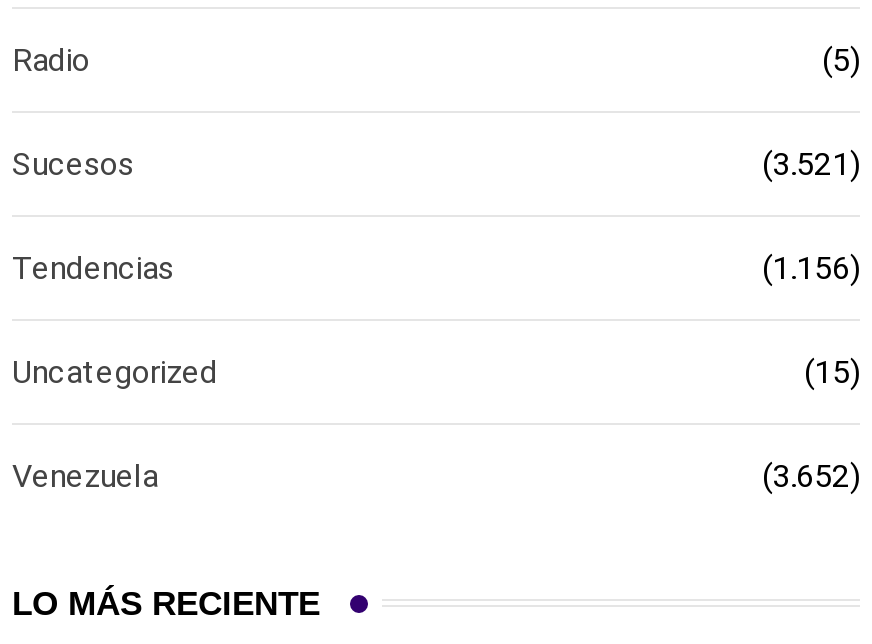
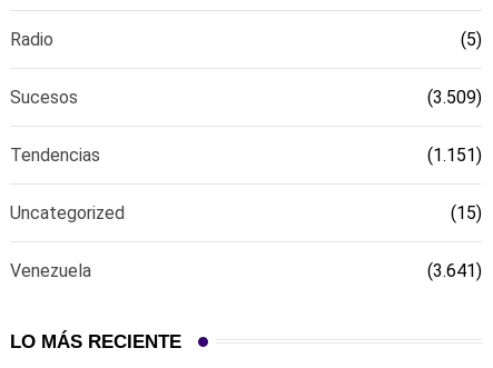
[762,145,860,183] (3.521) -> [427,86,482,108] (3.509)
[762,249,860,287] (1.156) -> [427,144,482,165] (1.151)
[762,457,860,495] (3.652) -> [427,260,482,281] (3.641)

